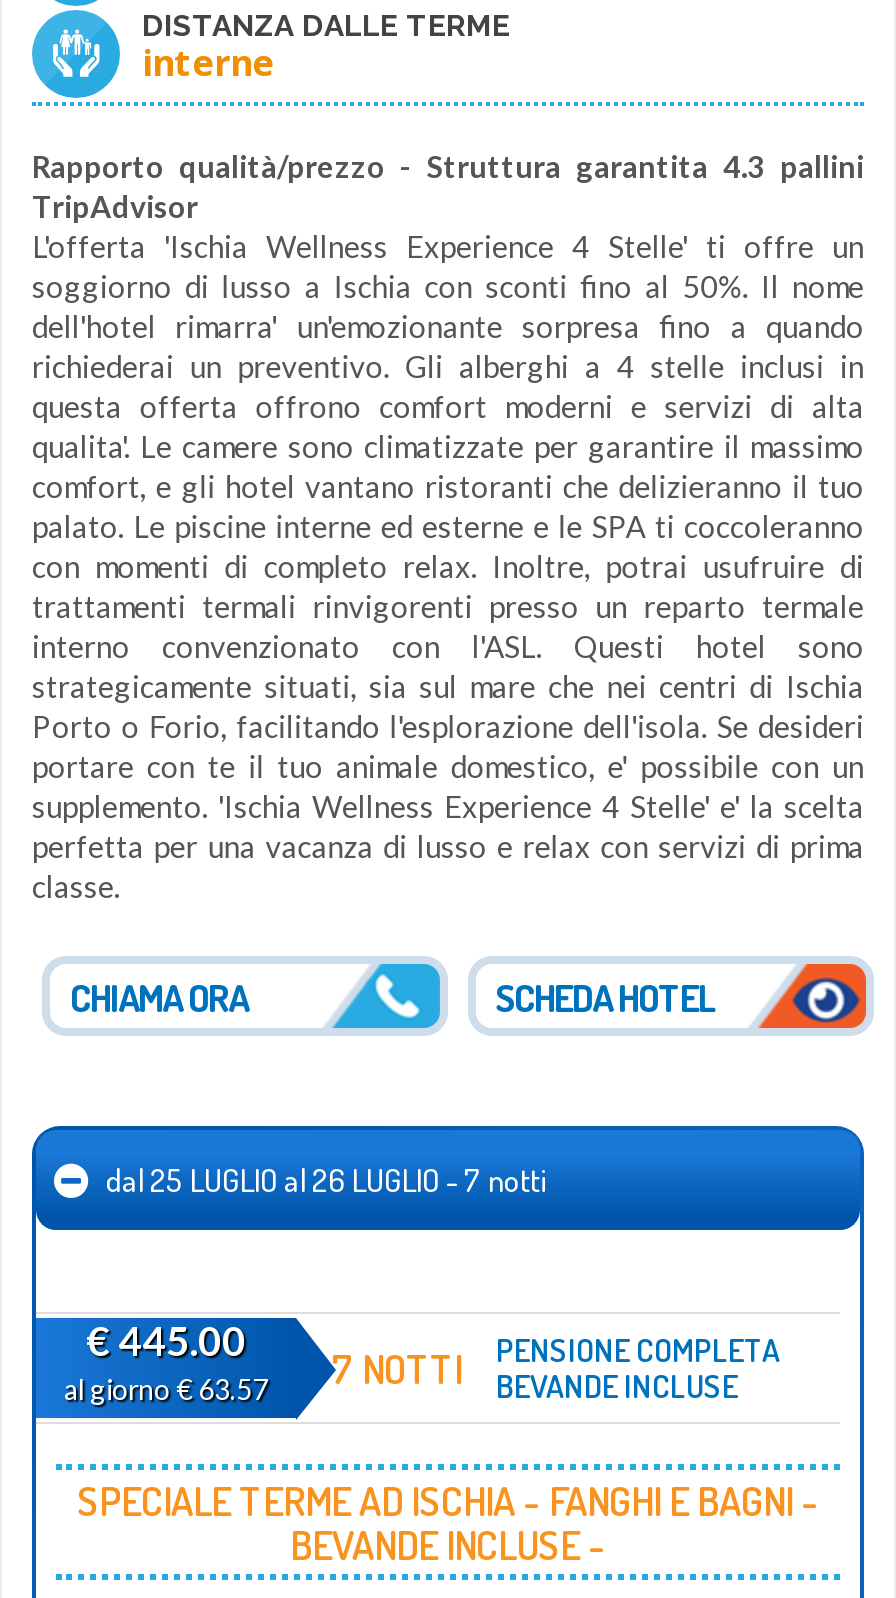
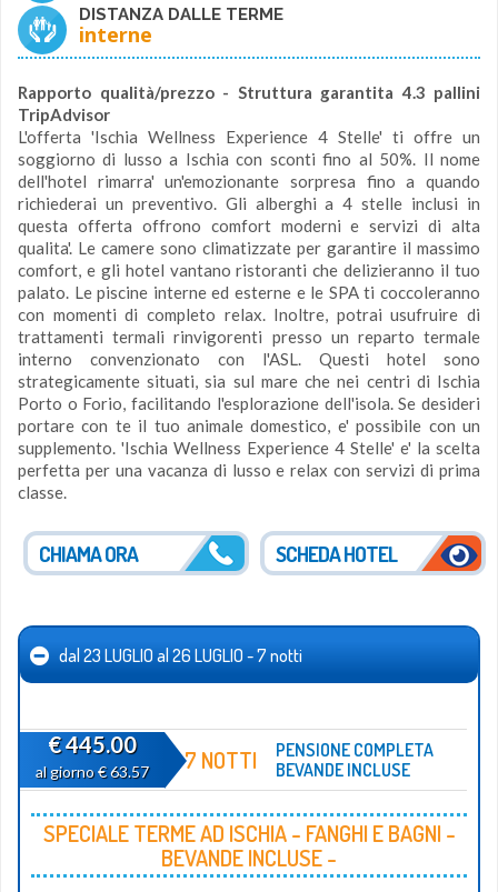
[106,1160,546,1200] dal 25 LUGLIO al 26 LUGLIO - 7 notti -> [59,644,302,667] dal 23 LUGLIO al 26 LUGLIO - 7 notti

